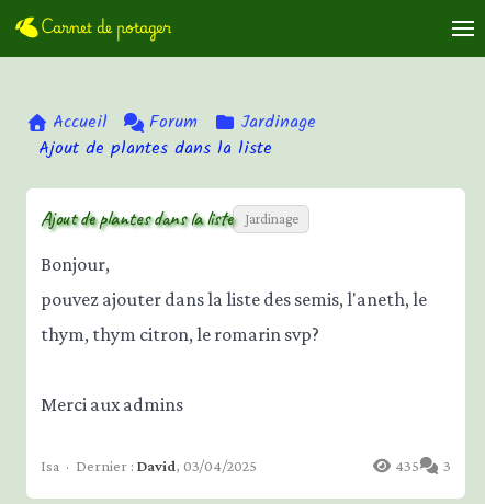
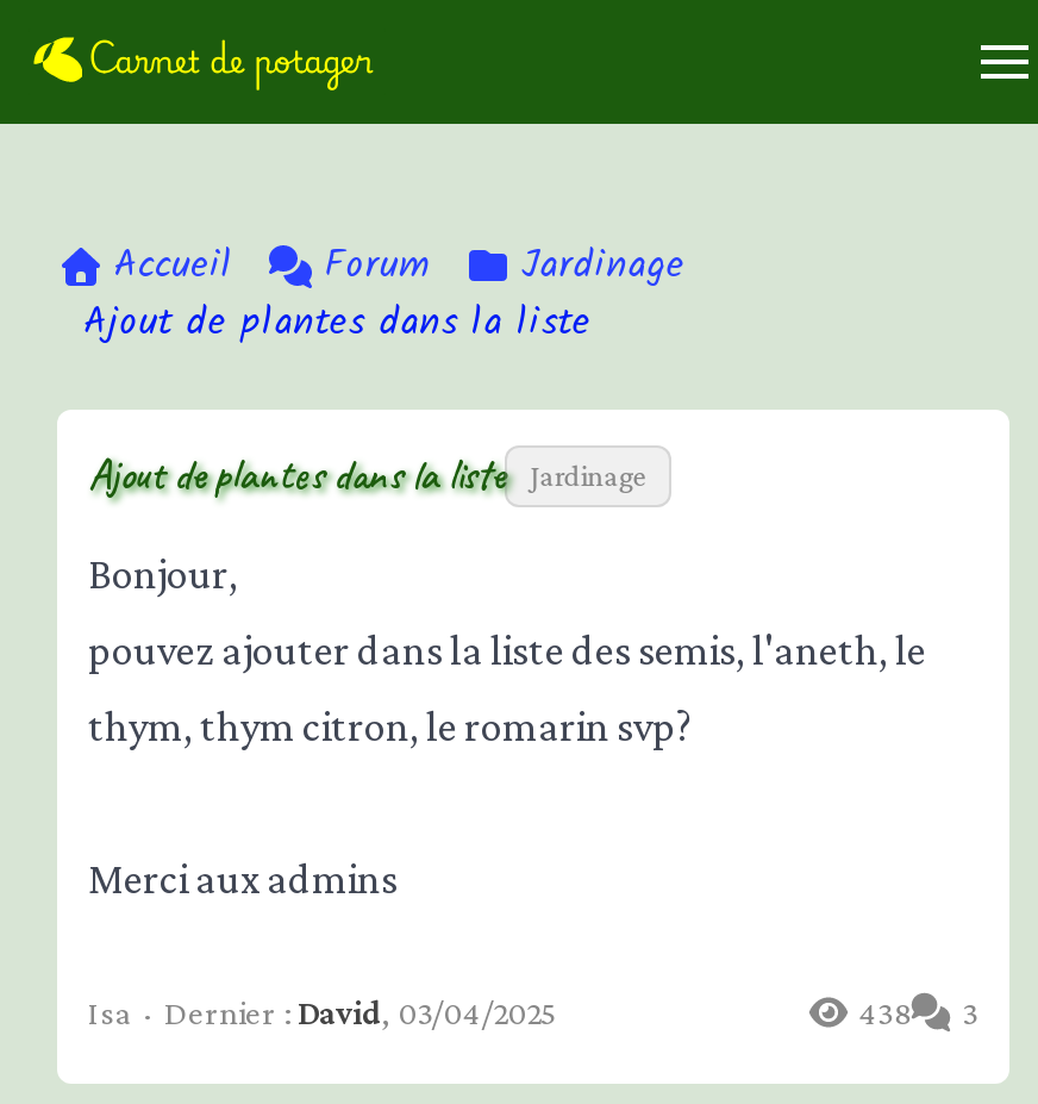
[395,456,451,474] 435 3 -> [858,992,978,1030] 438 3

